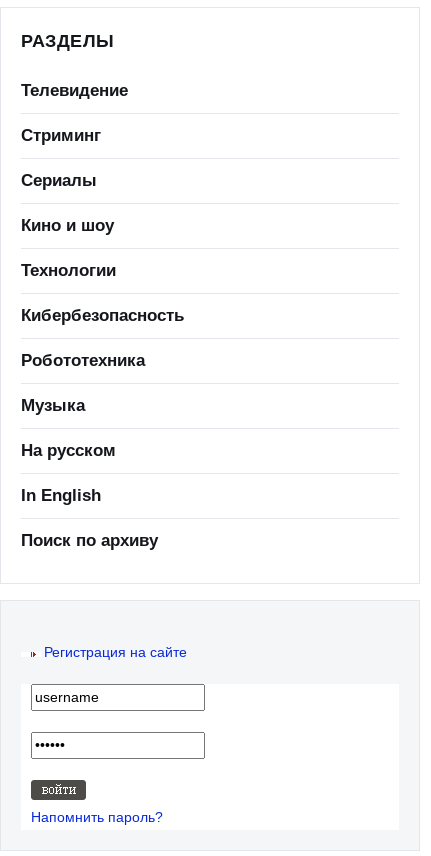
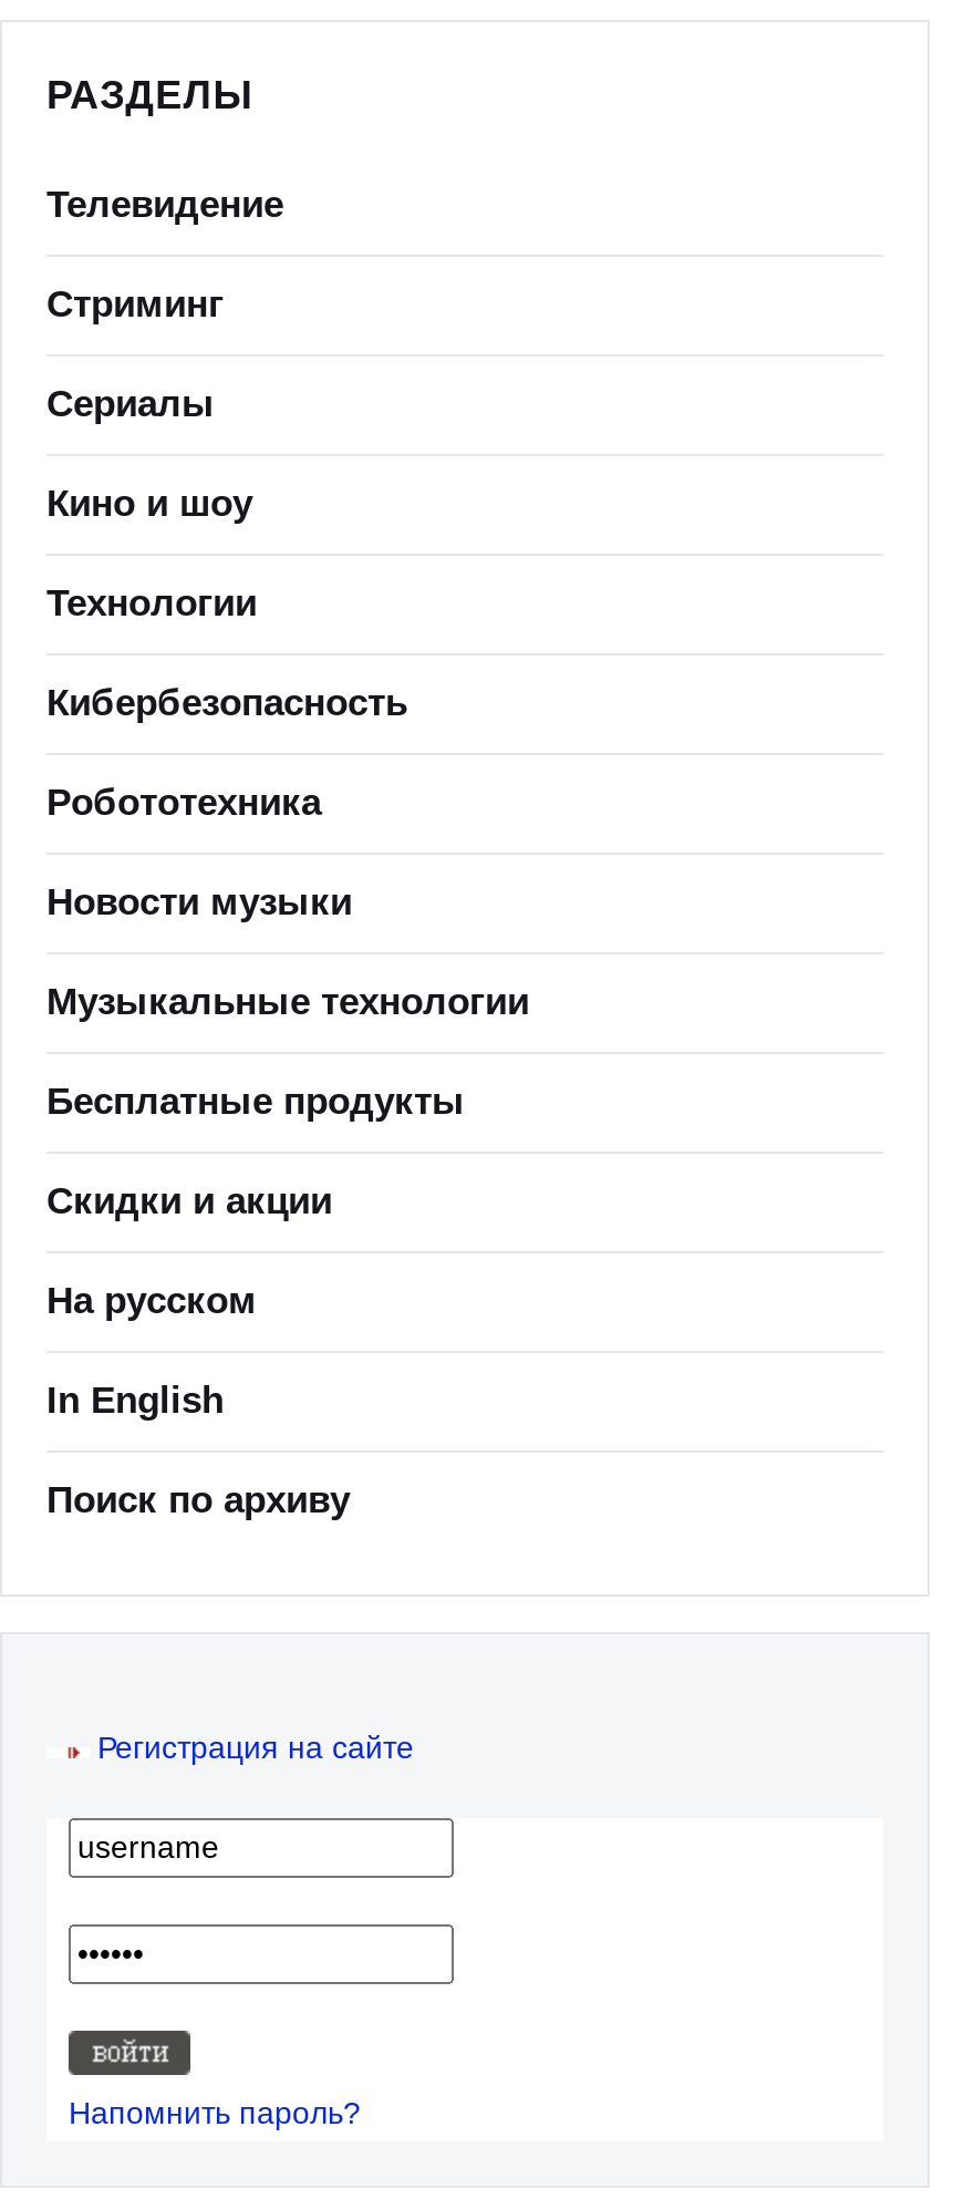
[21,396,85,415] Музыка -> [46,881,529,1222] Новости музыки | Музыкальные технологии | Бесплатные продукты | Скидки и акции

